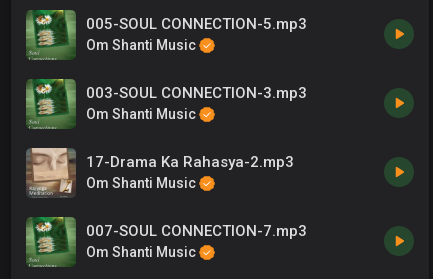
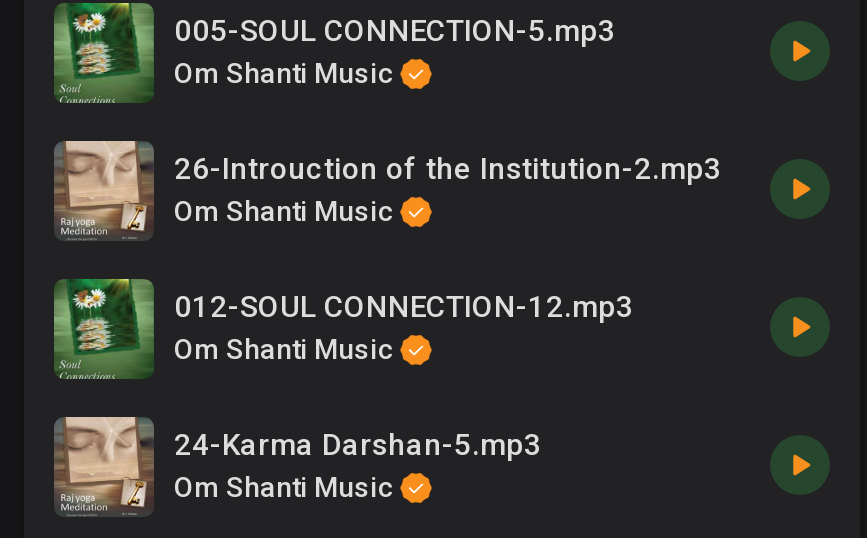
moved [26,78,76,129] -> [54,277,154,379]: [image]
[86,84,307,102] 003-SOUL CONNECTION-3.mp3 -> [174,151,722,187] 26-Introuction of the Institution-2.mp3
moved [26,147,76,198] -> [54,139,154,241]: [image]
[86,153,294,171] 17-Drama Ka Rahasya-2.mp3 -> [174,289,634,325] 012-SOUL CONNECTION-12.mp3
[26,216,307,267] [image] | 007-SOUL CONNECTION-7.mp3 -> [54,415,542,517] [image] | 24-Karma Darshan-5.mp3

